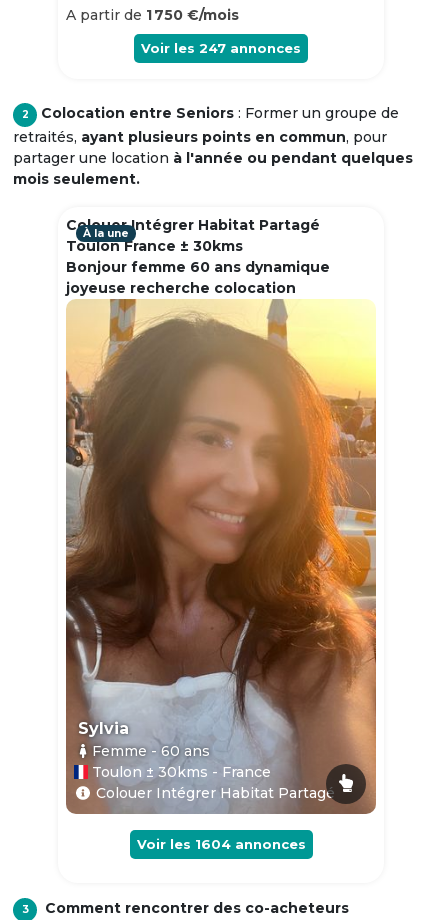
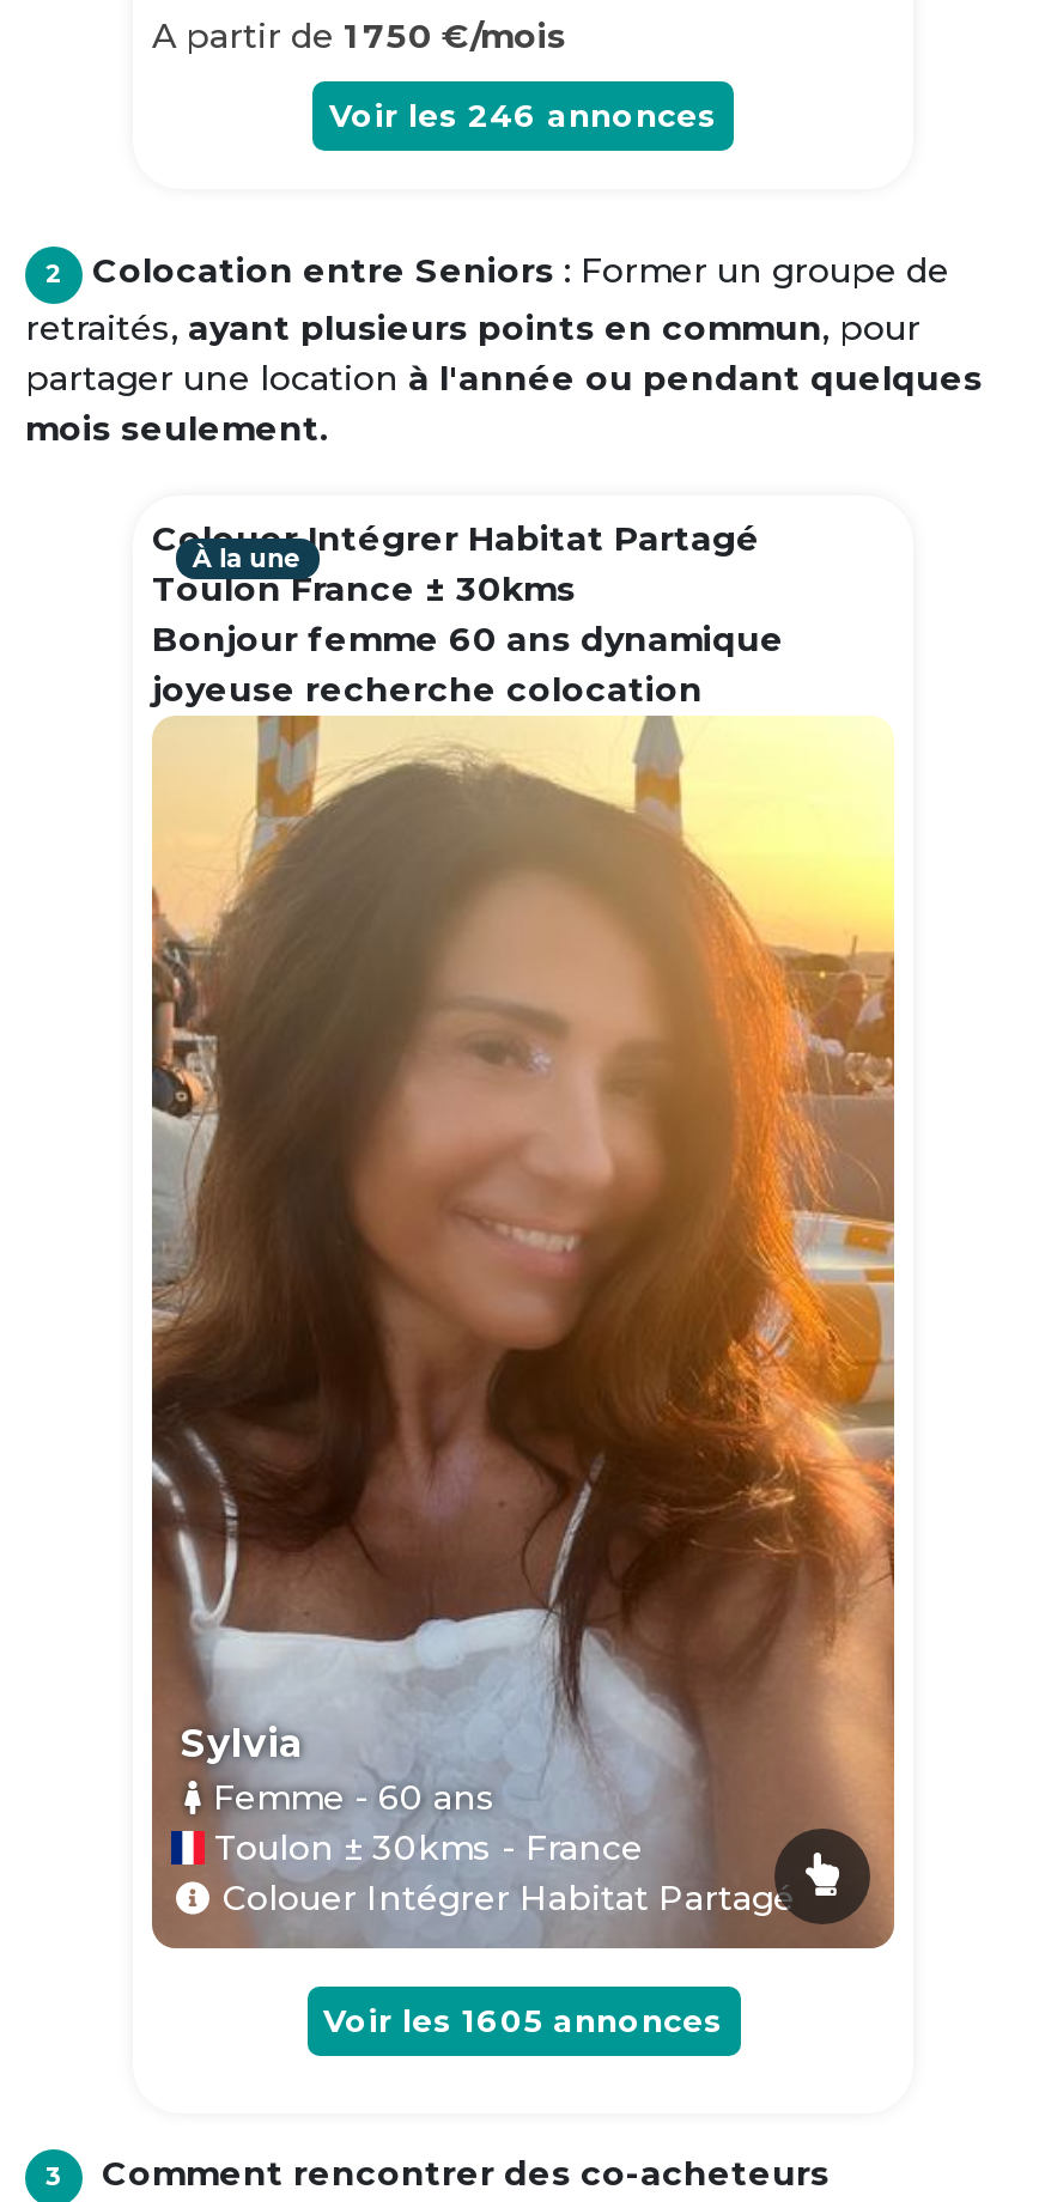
[141,40,301,56] Voir les 247 annonces -> [329,96,717,134] Voir les 246 annonces
[136,836,305,852] Voir les 1604 annonces -> [323,2001,723,2039] Voir les 1605 annonces

